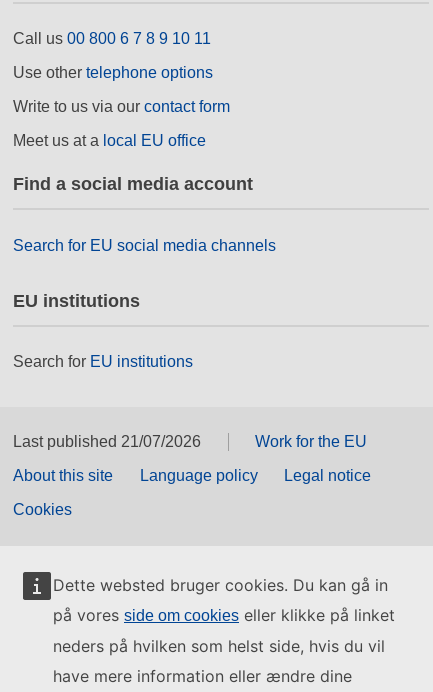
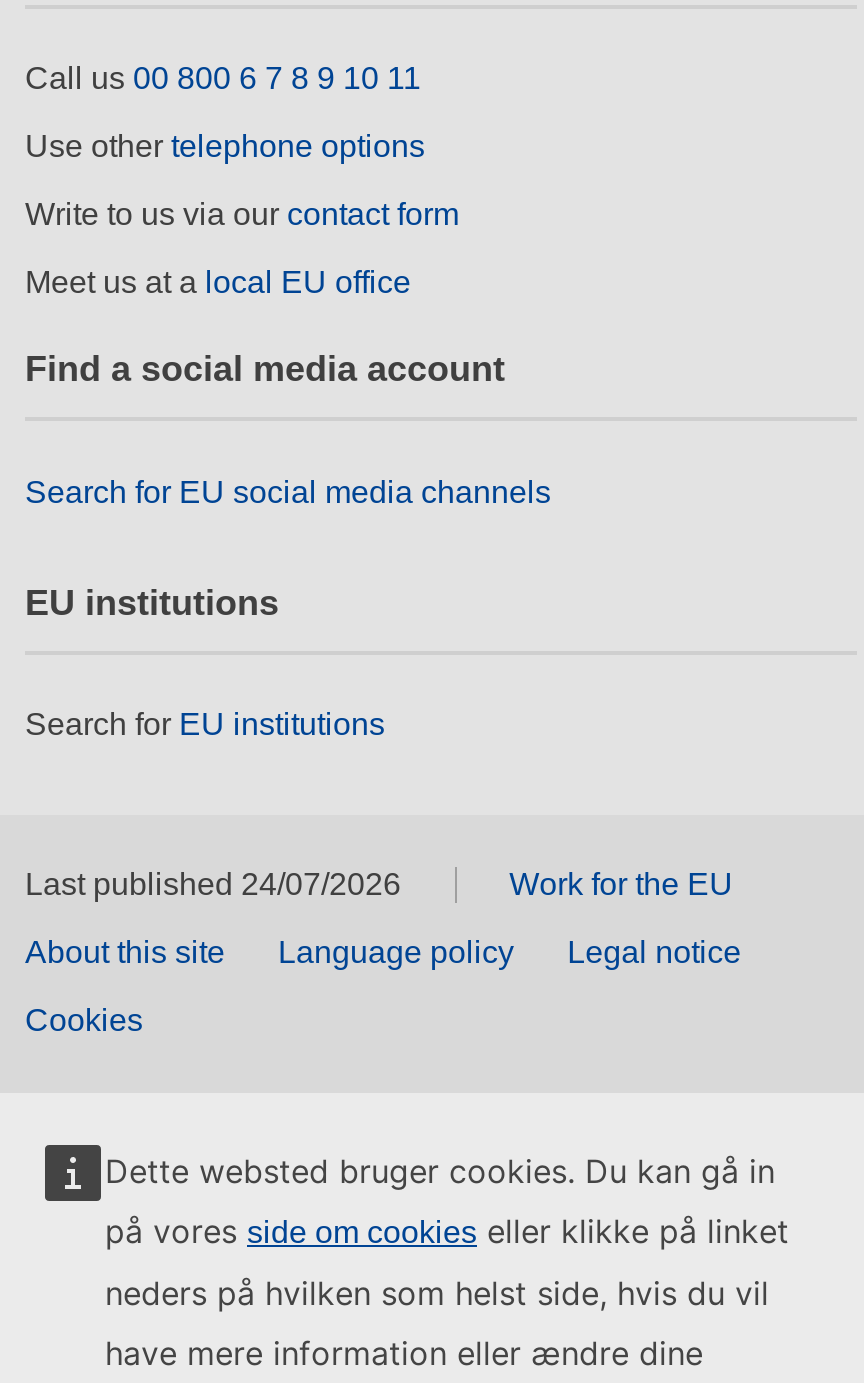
[13,433,201,450] Last published 21/07/2026 -> [25,868,401,902] Last published 24/07/2026

